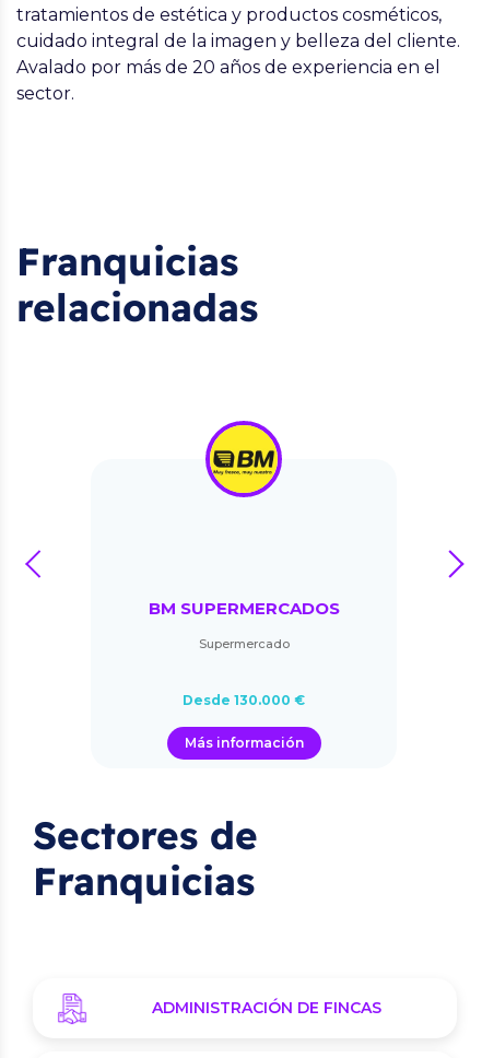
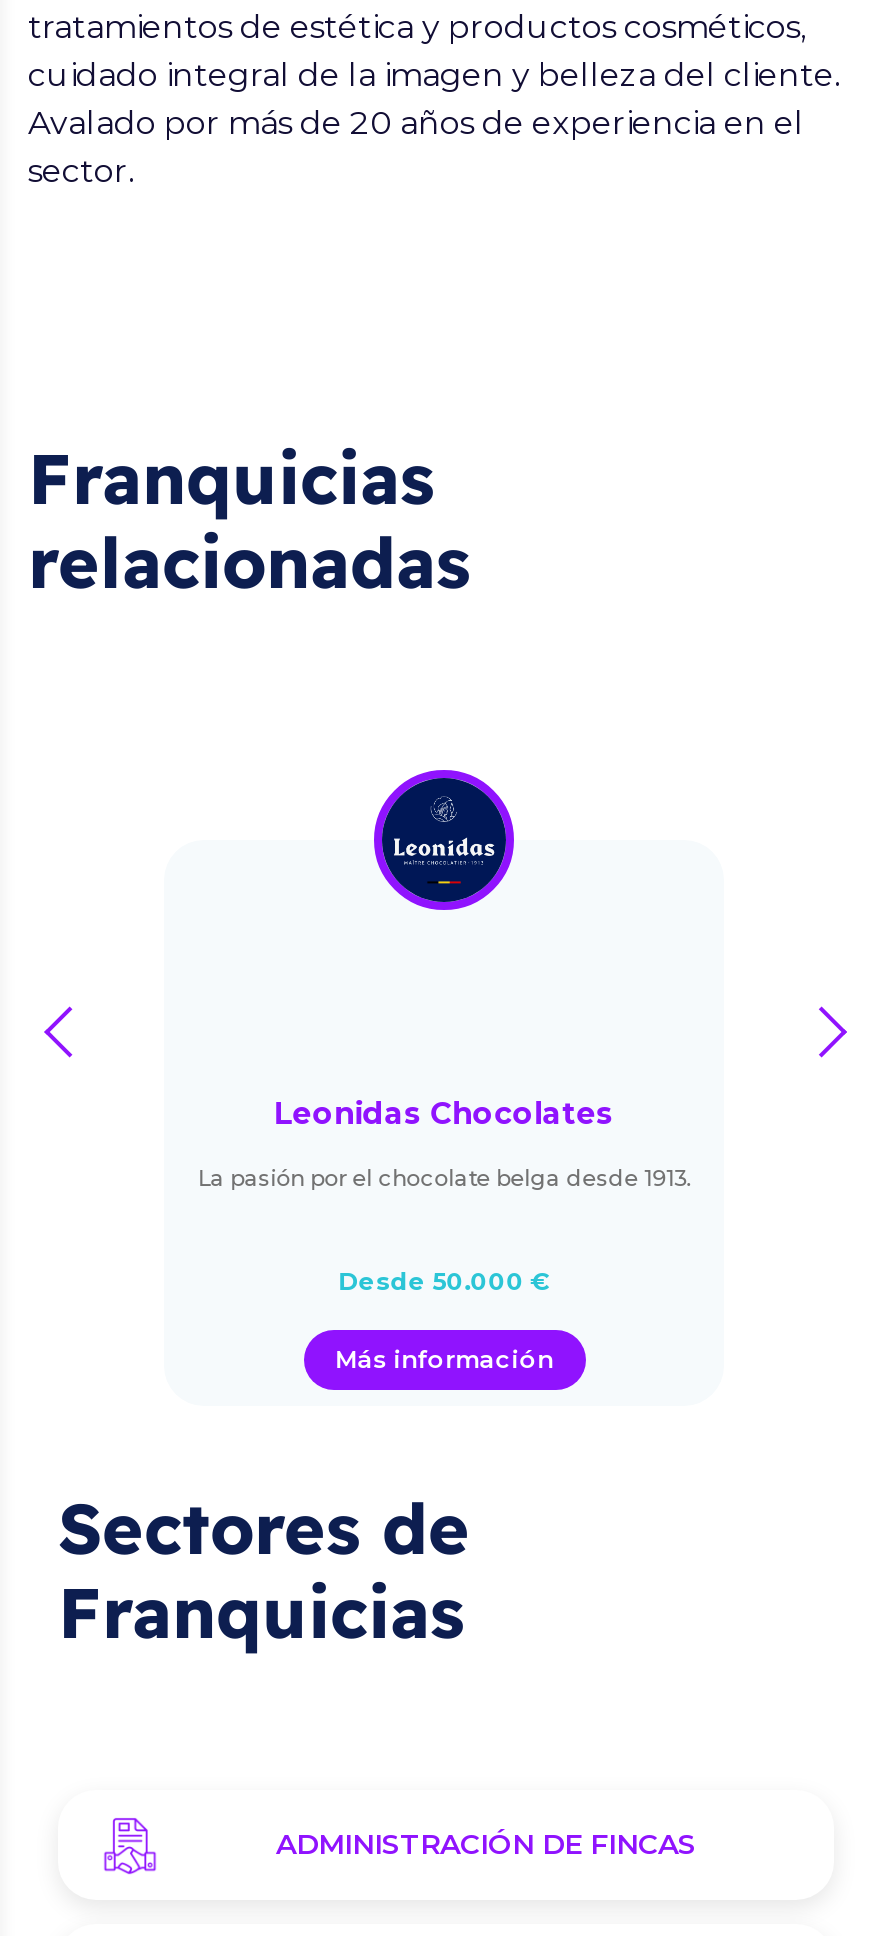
[209,424,279,494] [image] -> [380,776,508,904] [image]
[148,598,339,619] BM SUPERMERCADOS -> [274,1094,614,1132] Leonidas Chocolates
[198,636,289,651] Supermercado -> [198,1164,690,1192] La pasión por el chocolate belga desde 1913.
[183,692,305,708] Desde 130.000 € -> [338,1266,550,1296] Desde 50.000 €

